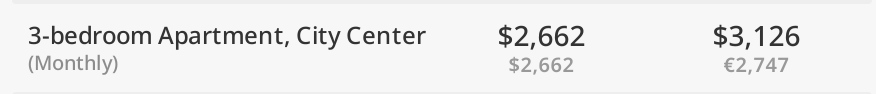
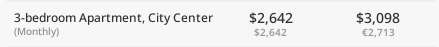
[498,16,586,54] $2,662 -> [249,8,293,27] $2,642
[712,16,800,54] $3,126 -> [356,8,400,27] $3,098
[508,50,574,78] $2,662 -> [254,25,287,39] $2,642
[724,50,790,78] €2,747 -> [362,25,395,39] €2,713

